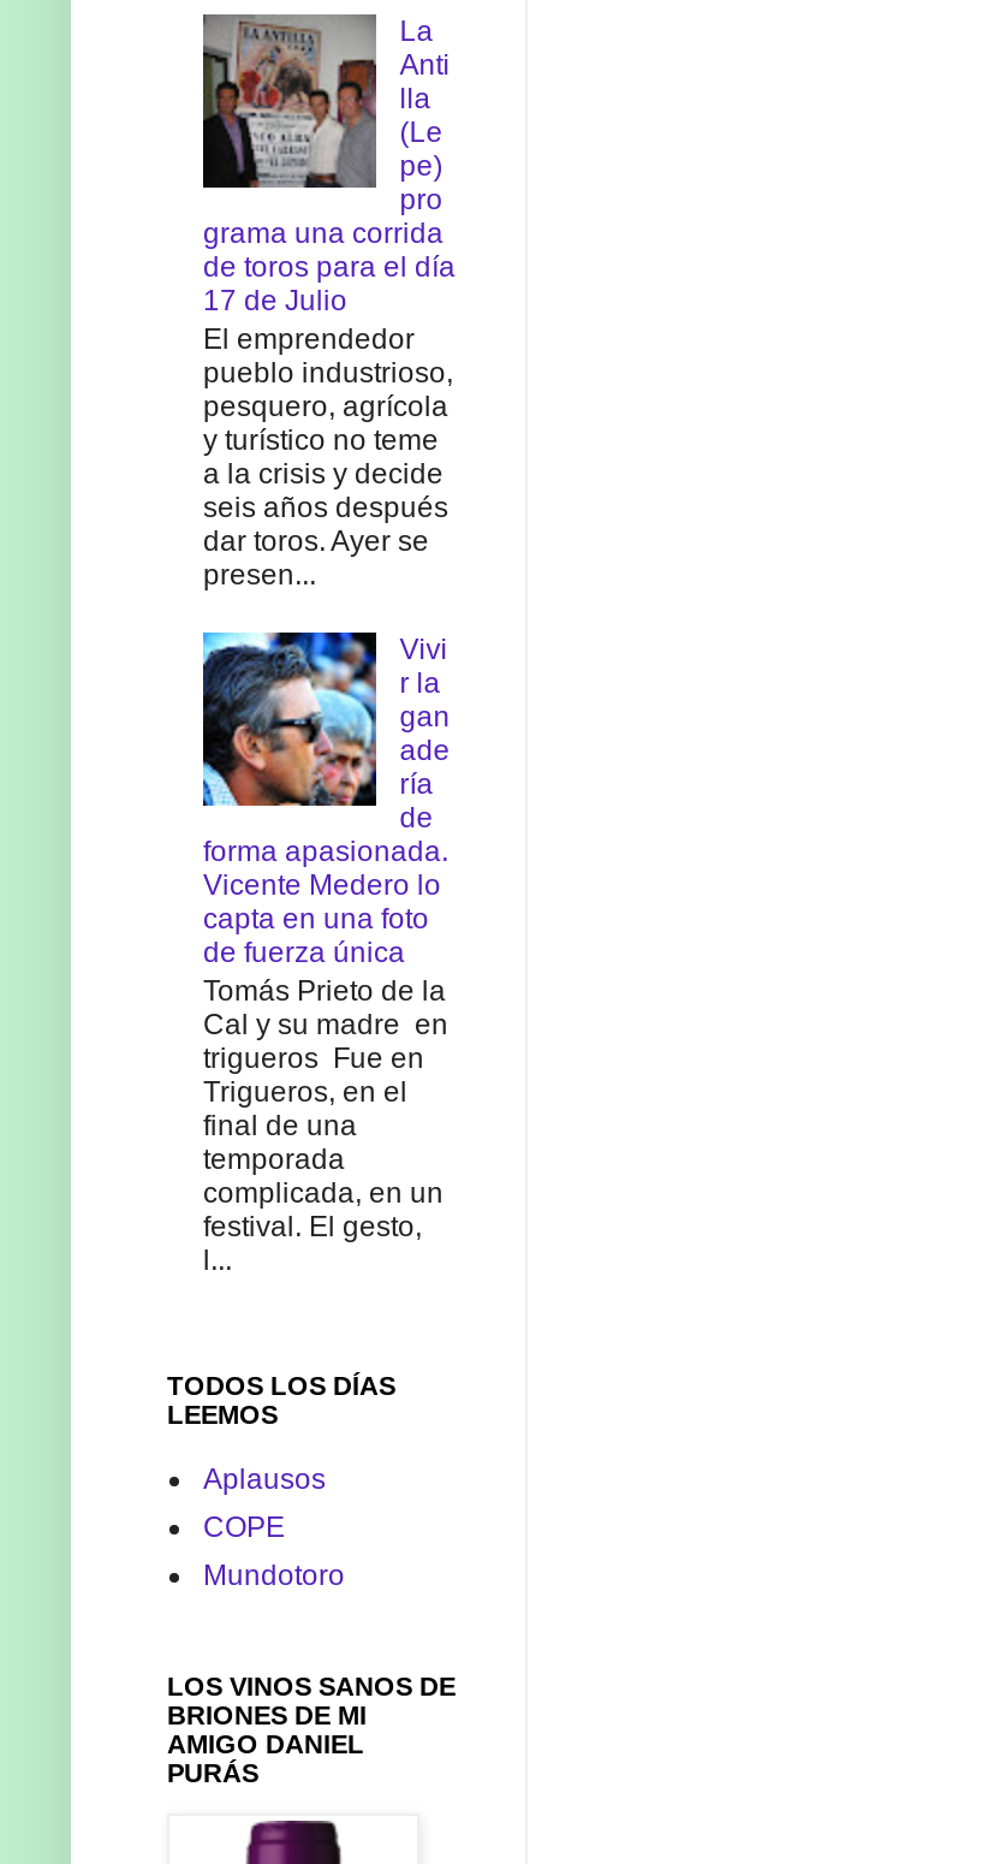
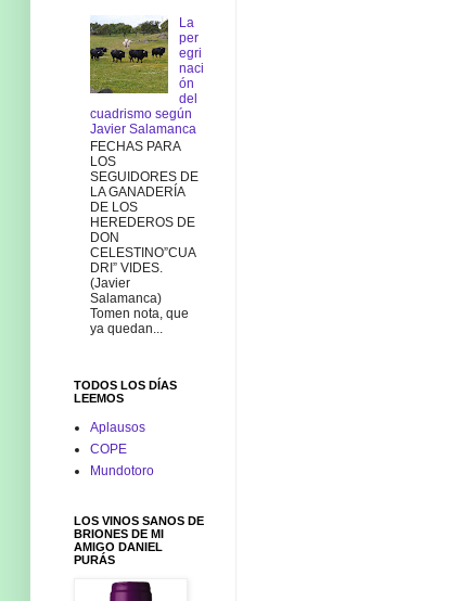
[201,12,456,1278] [image] | Anti | lla | (Le | pe) | pro | grama una corrida | de toros para el día | 17 de Julio | El emprendedor | pueblo industrioso, | pesquero, agrícola | y turístico no teme | a la crisis y decide | seis años después | dar toros. Ayer se | presen... | Vivi | r la | gan | ade | ría | de | forma apasionada. | Vicente Medero lo | capta en una foto | de fuerza única | Tomás Prieto de la | Cal y su madre en | trigueros Fue en | Trigueros, en el | final de una | temporada | complicada, en un | festival. El gesto, | l... -> [89,15,204,336] [image] | per | egri | naci | ón | del | cuadrismo según | Javier Salamanca | FECHAS PARA | LOS | SEGUIDORES DE | LA GANADERÍA | DE LOS | HEREDEROS DE | DON | CELESTINO”CUA | DRI” VIDES. | (Javier | Salamanca) | Tomen nota, que | ya quedan...

